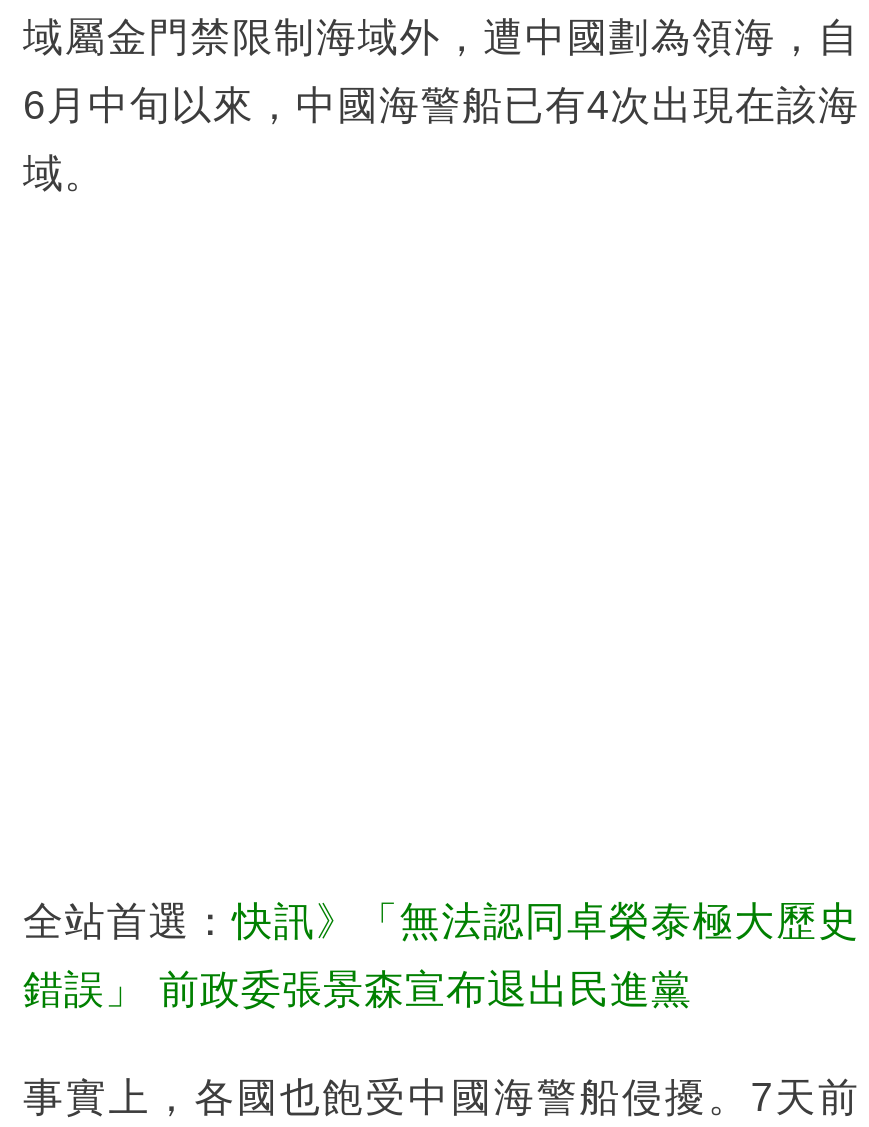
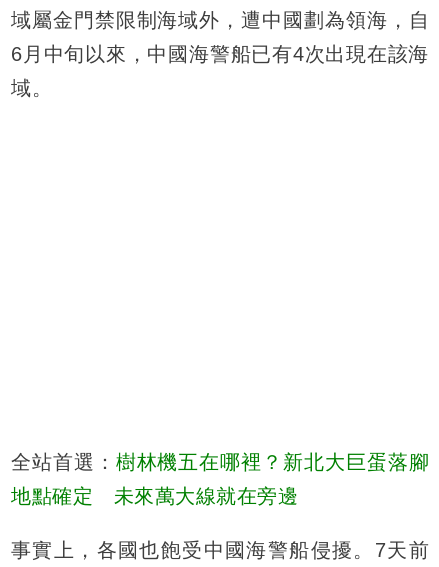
[23,898,859,942] 全站首選：快訊》「無法認同卓榮泰極大歷史 -> [11,451,429,473] 全站首選：樹林機五在哪裡？新北大巨蛋落腳
[23,966,692,1010] 錯誤」 前政委張景森宣布退出民進黨 -> [11,485,298,507] 地點確定 未來萬大線就在旁邊

